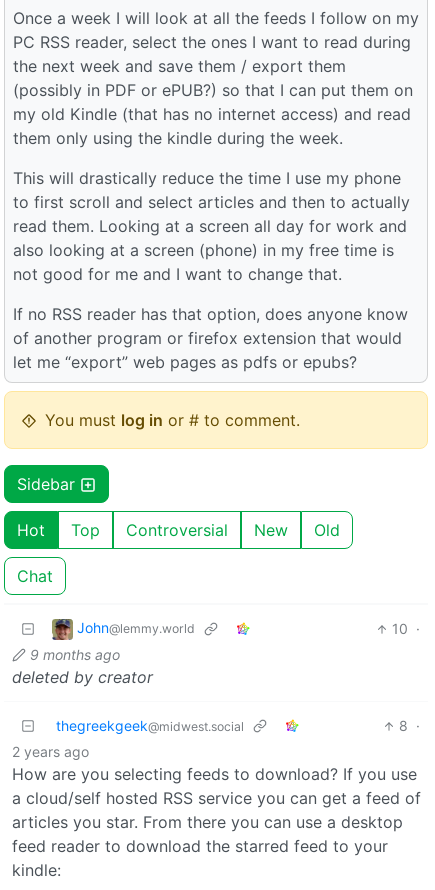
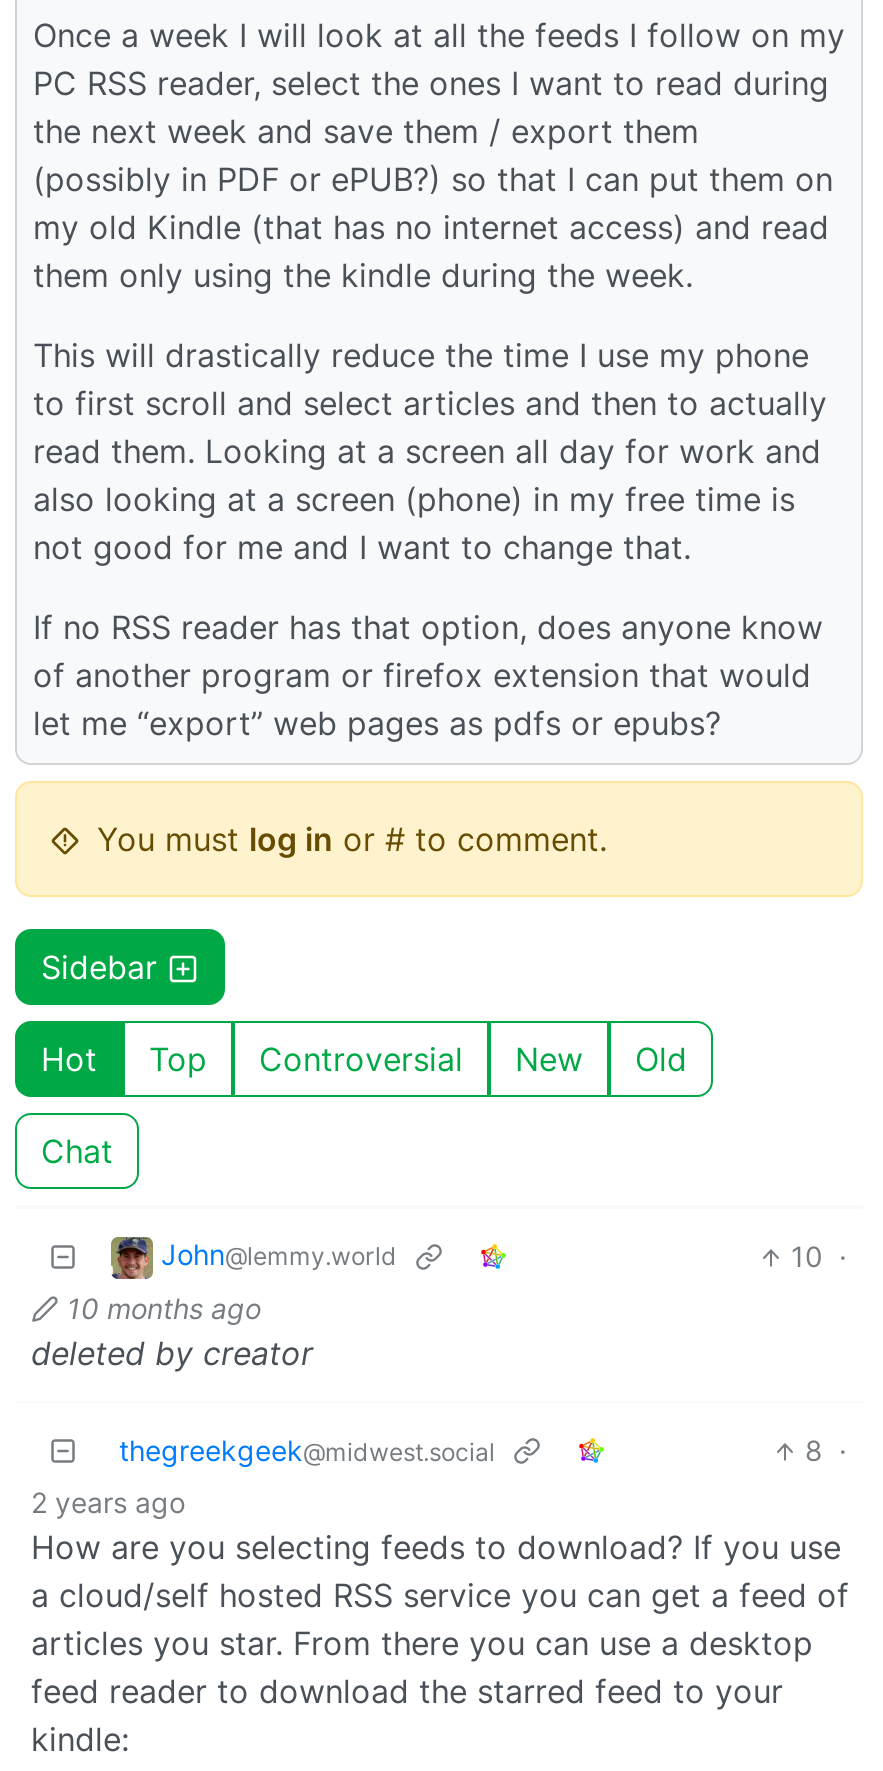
[30,646,120,663] 9 months ago -> [67,1291,261,1325] 10 months ago

